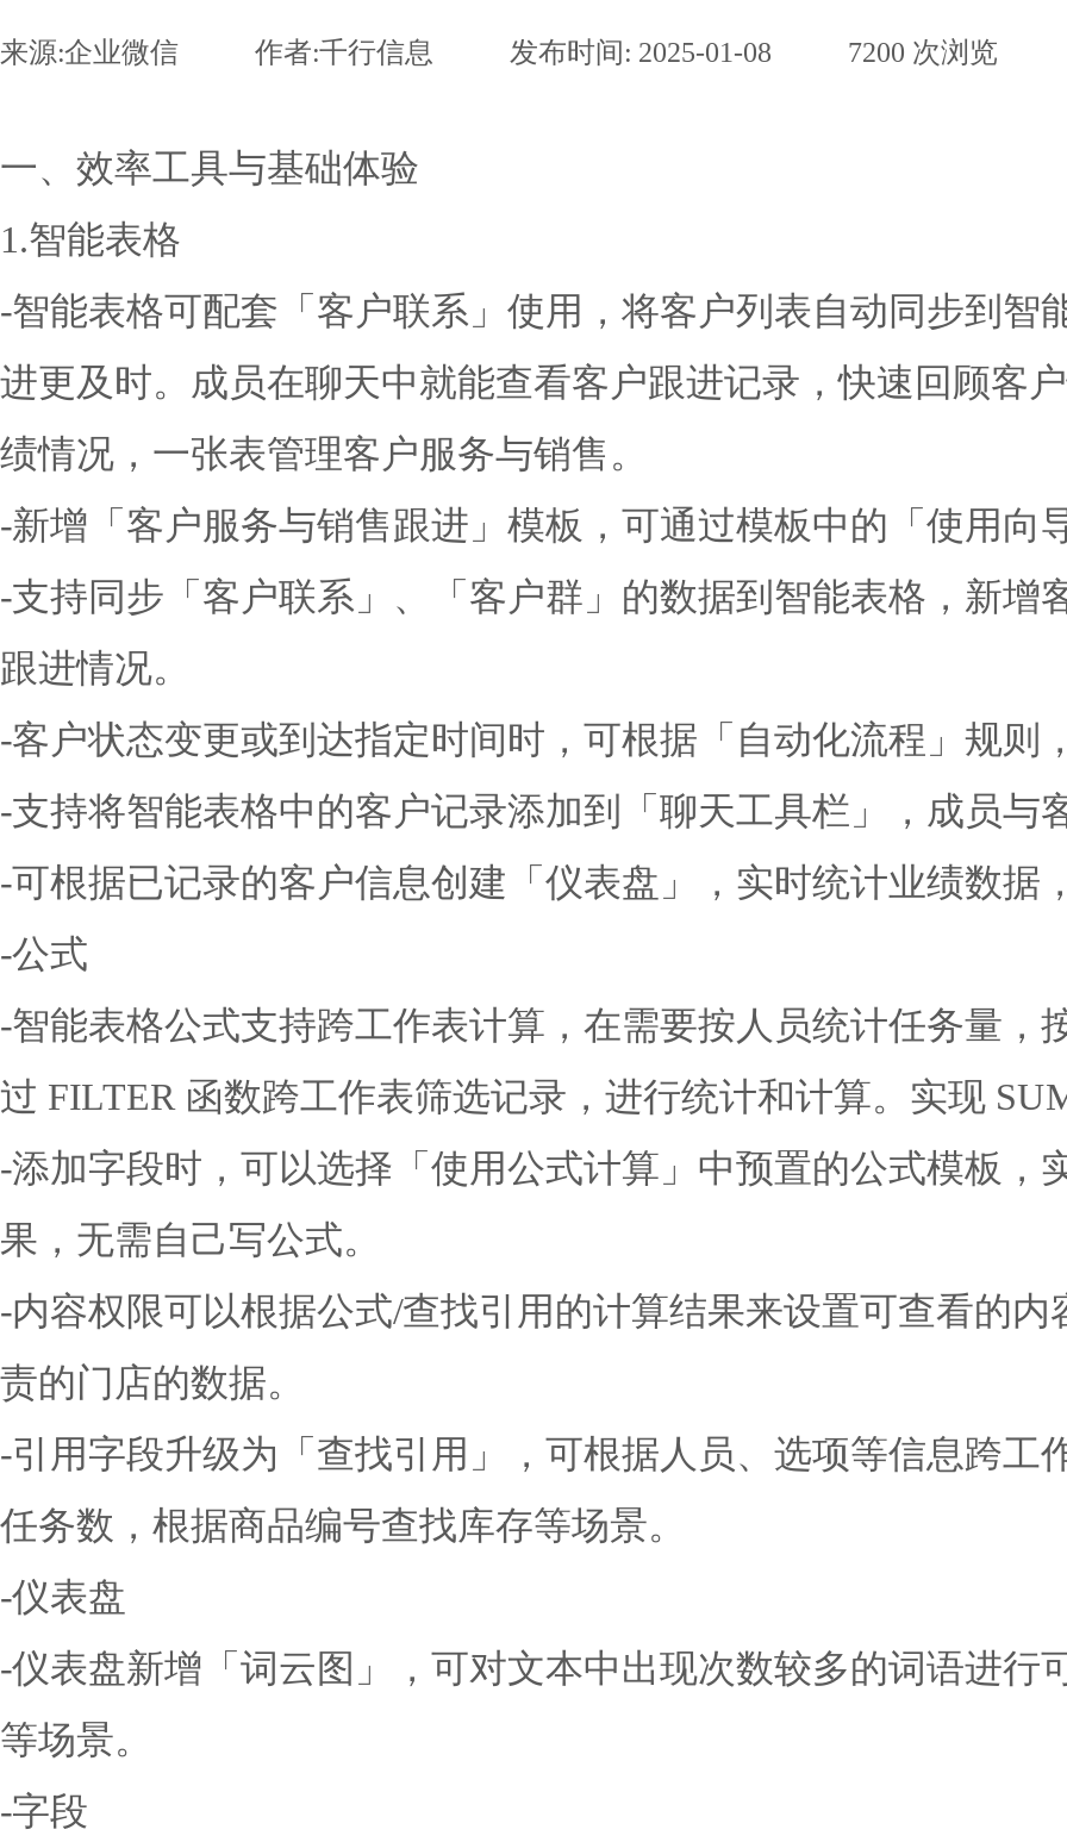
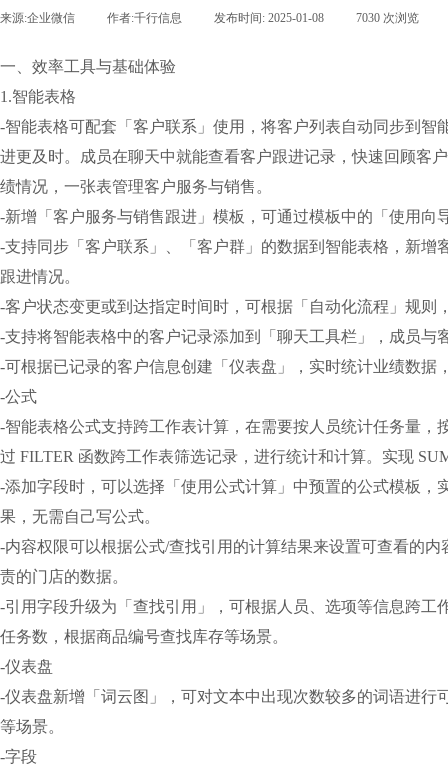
[848,36,998,69] 7200次浏览 -> [356,11,419,25] 7030次浏览

